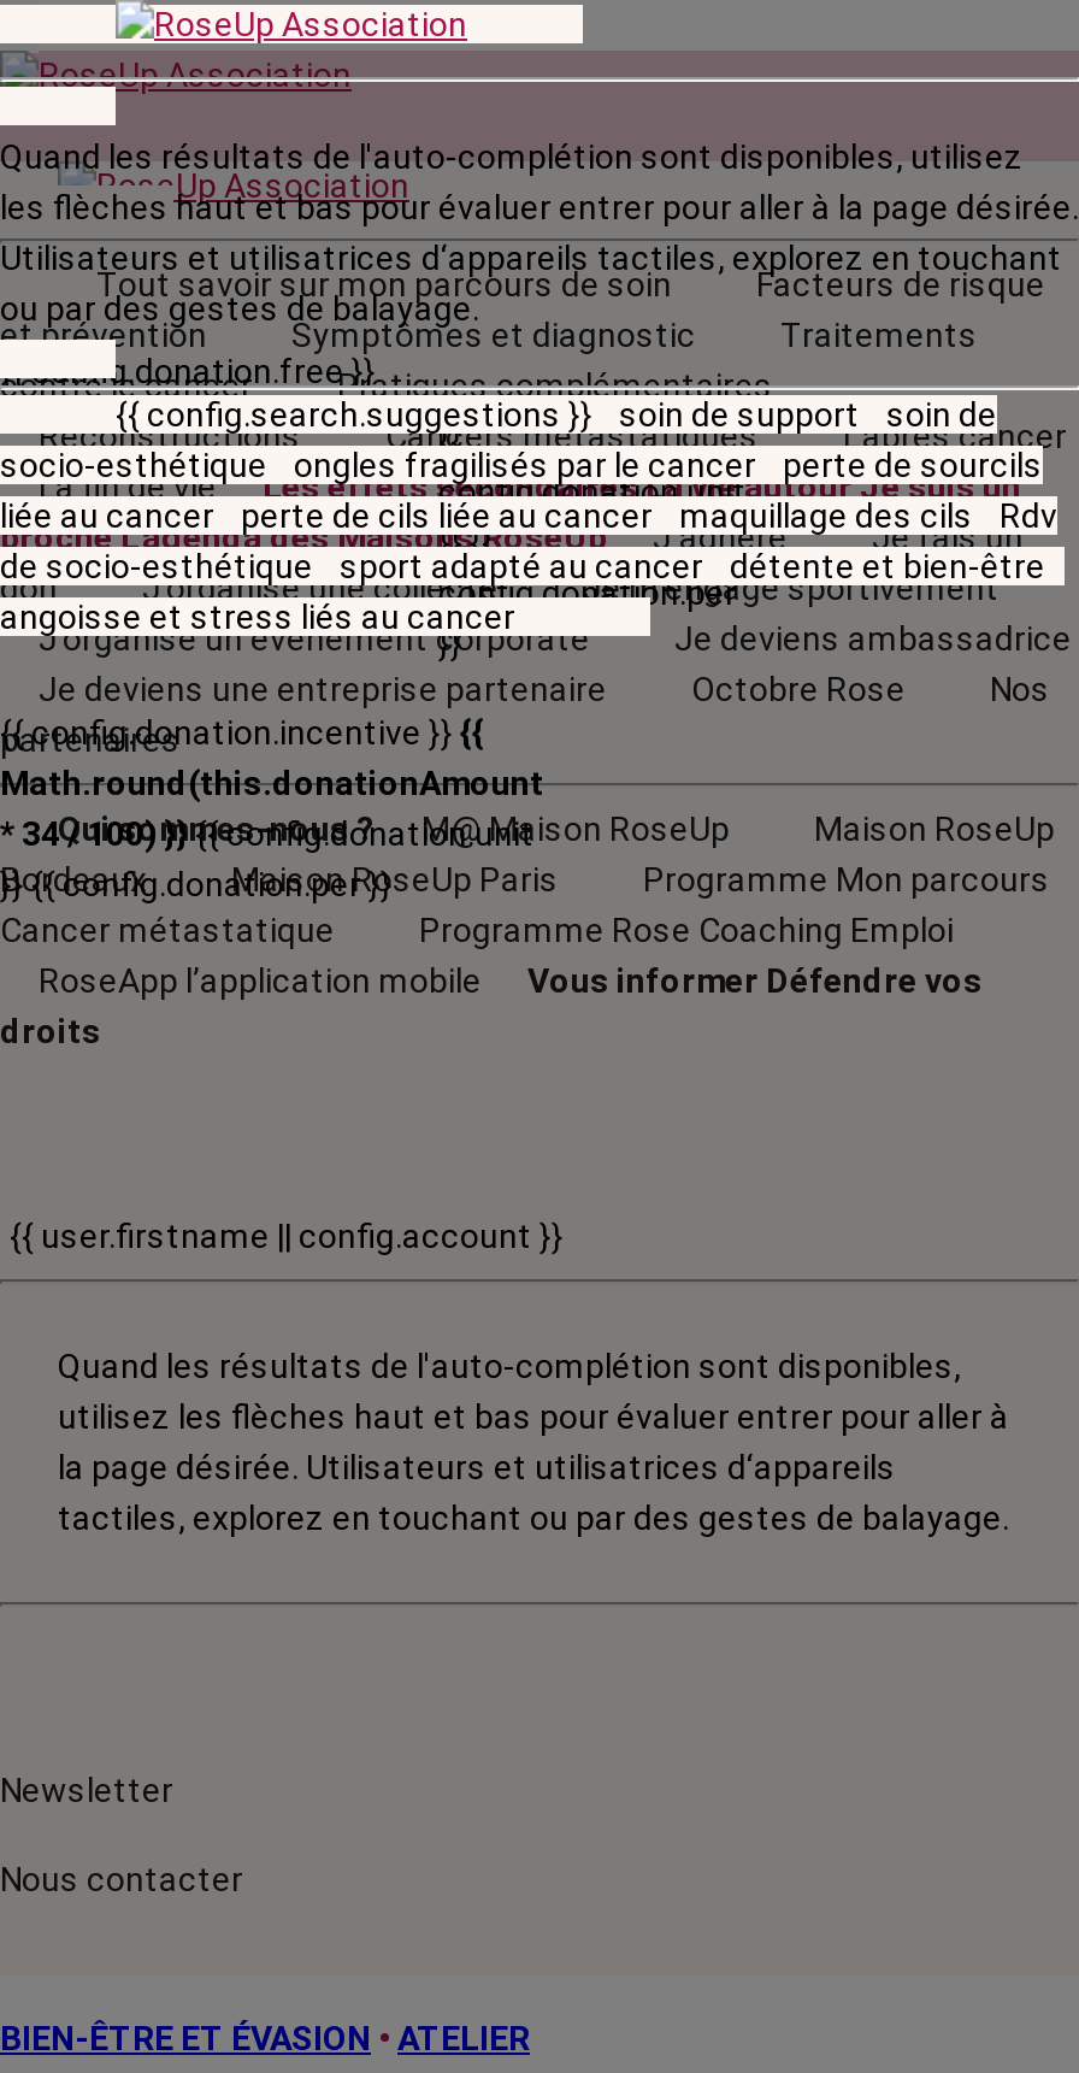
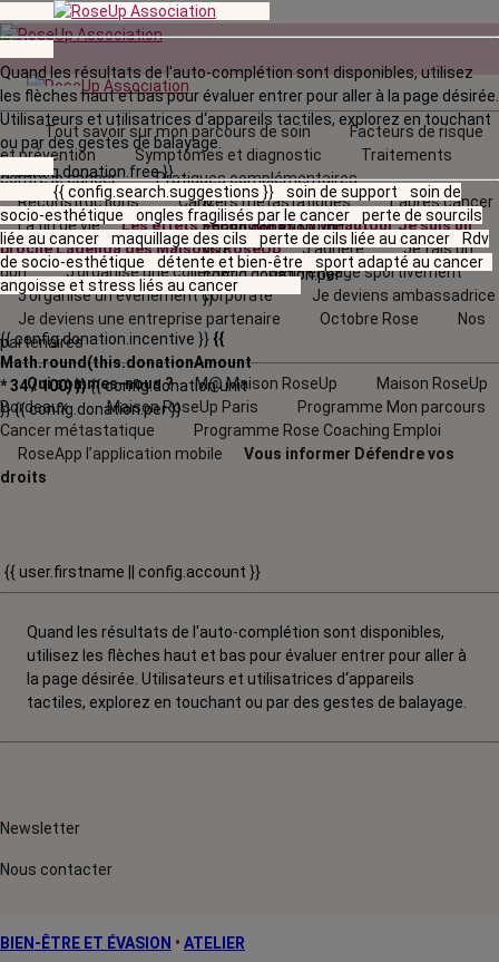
[0,496,1057,535] liée au cancer perte de cils liée au cancer maquillage des cils Rdv -> [0,230,489,247] liée au cancer maquillage des cils perte de cils liée au cancer Rdv
[0,547,1045,585] de socio-esthétique sport adapté au cancer détente et bien-être -> [0,253,483,271] de socio-esthétique détente et bien-être sport adapté au cancer

